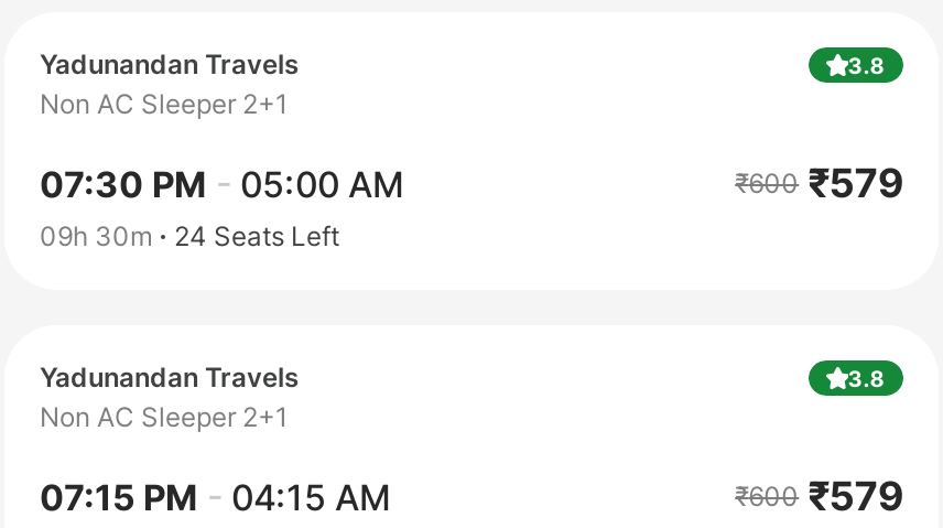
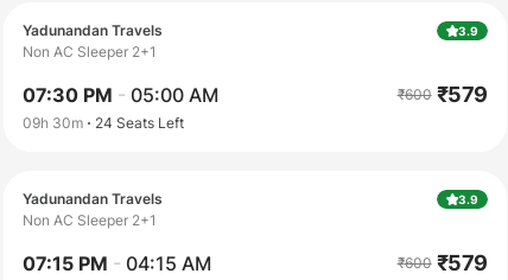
[848,52,885,78] 3.8 -> [458,24,478,38] 3.9
[848,365,885,391] 3.8 -> [458,192,478,206] 3.9

